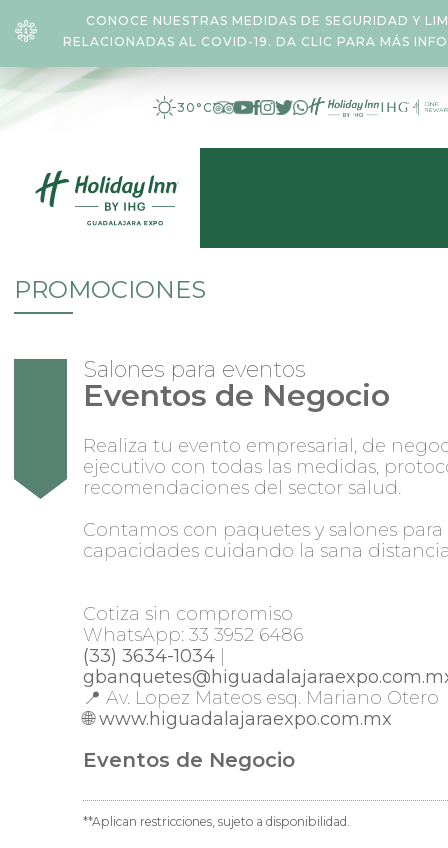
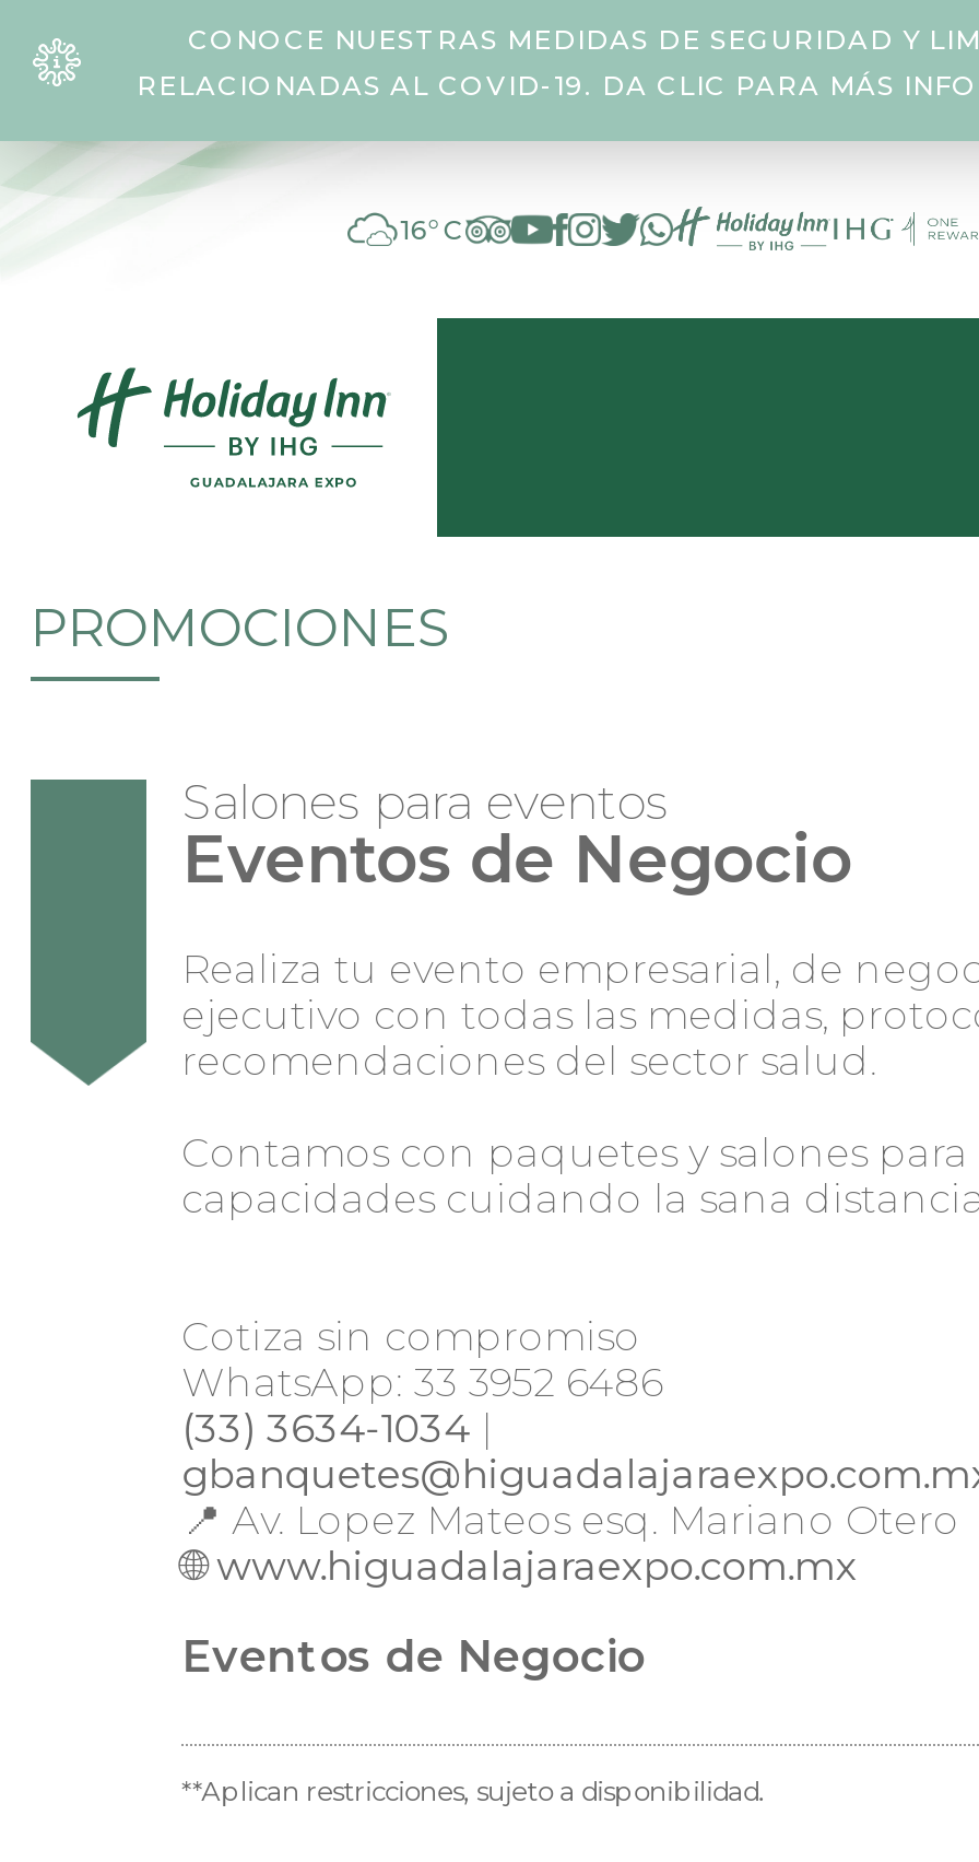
[177,99,213,114] 30°C -> [399,212,465,245] 16°C

